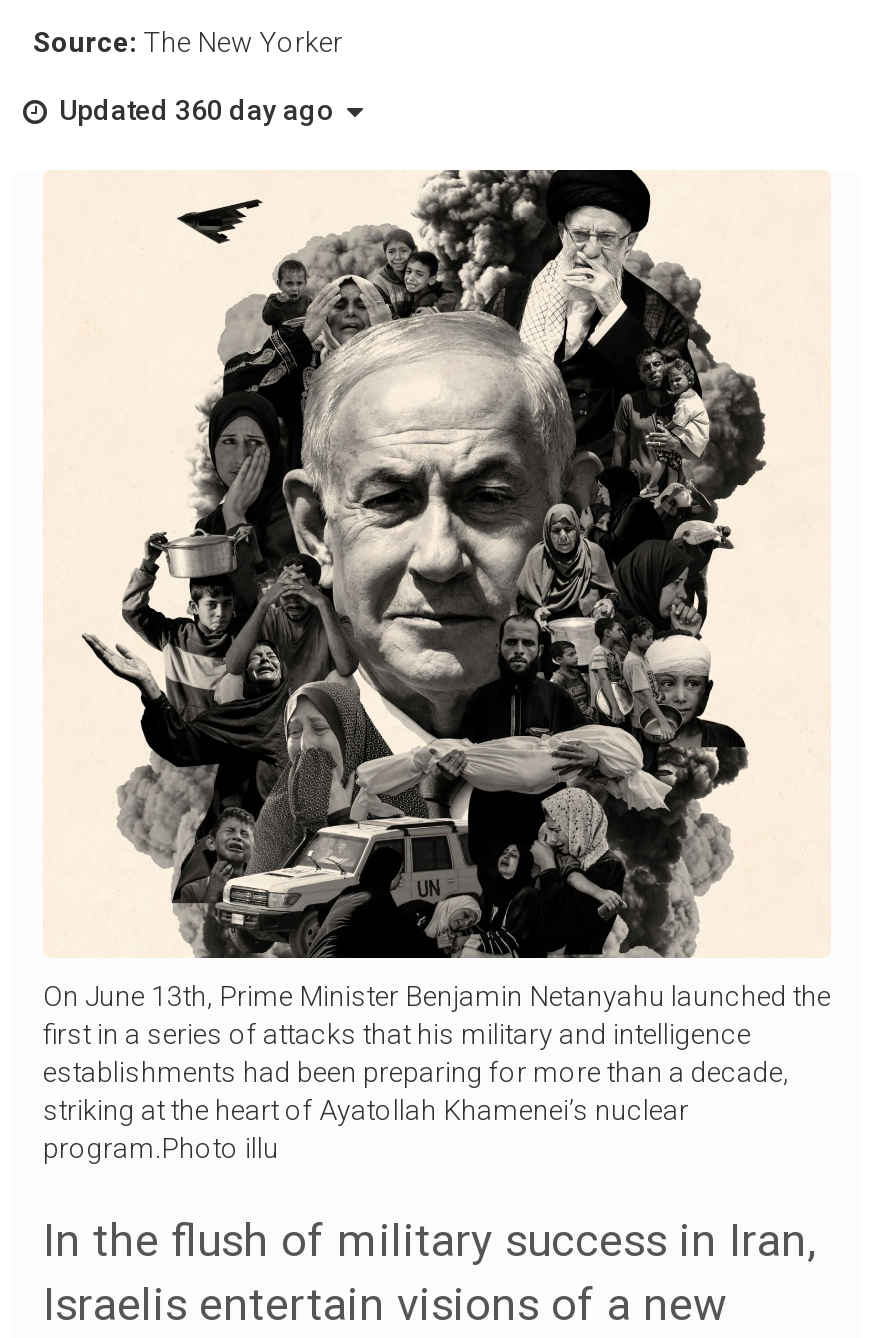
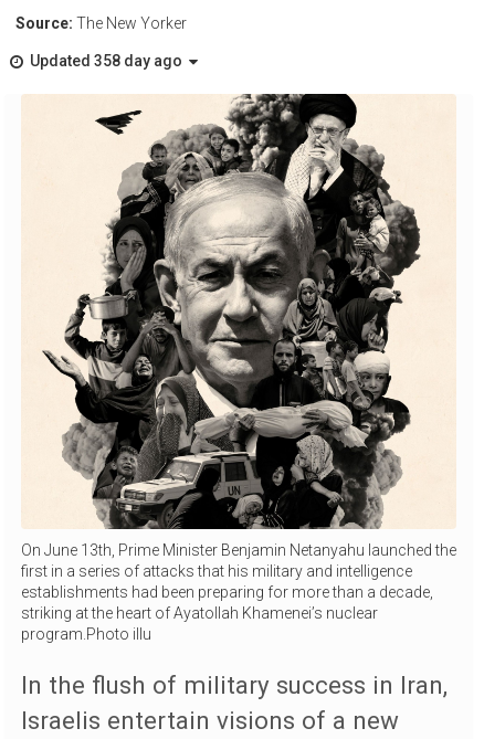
[59,94,335,126] Updated 360 day ago -> [30,52,182,70] Updated 358 day ago

